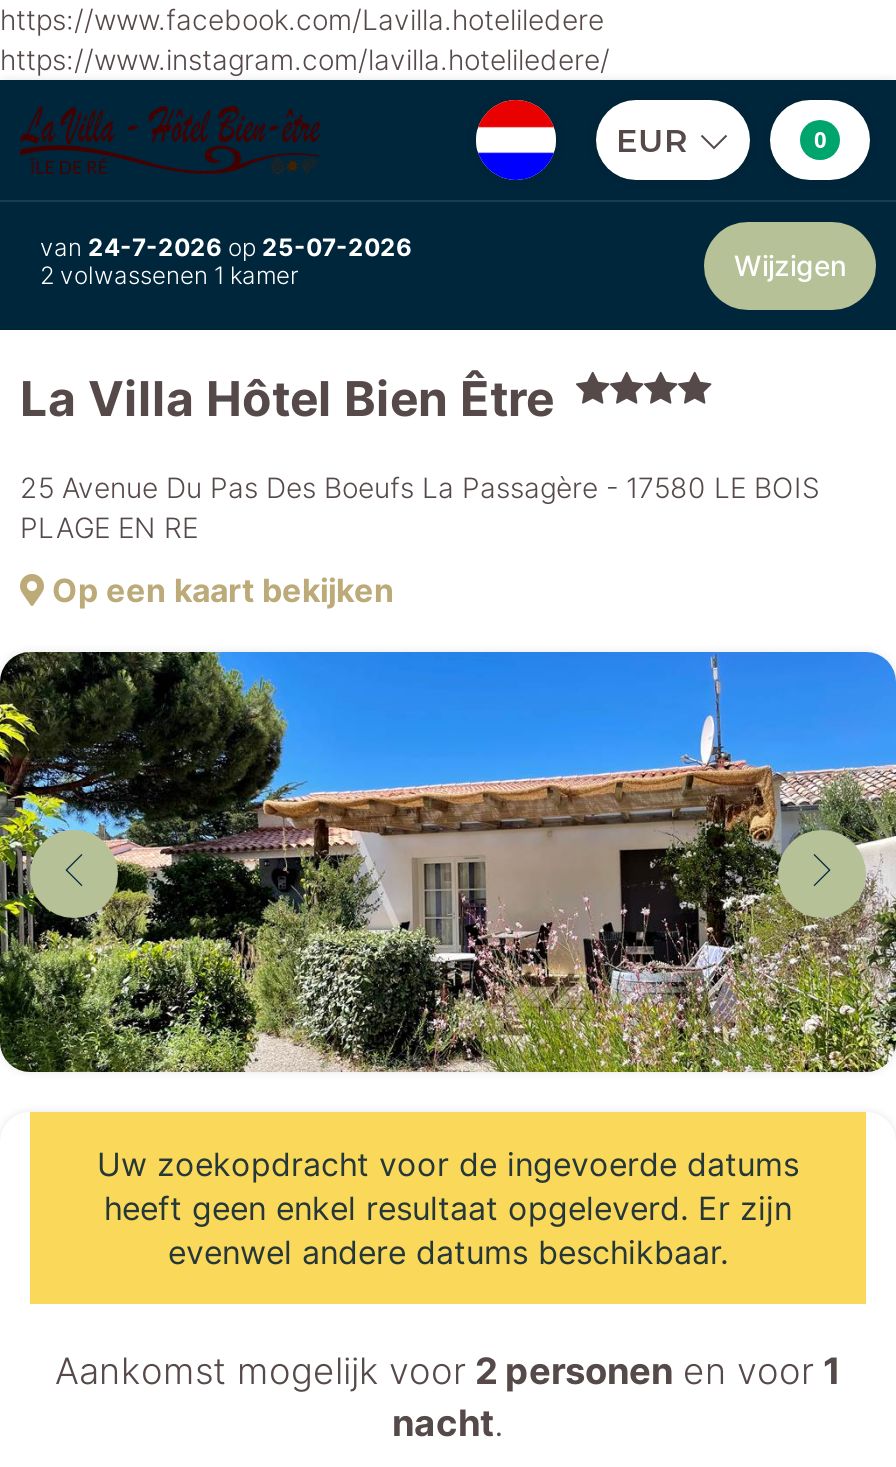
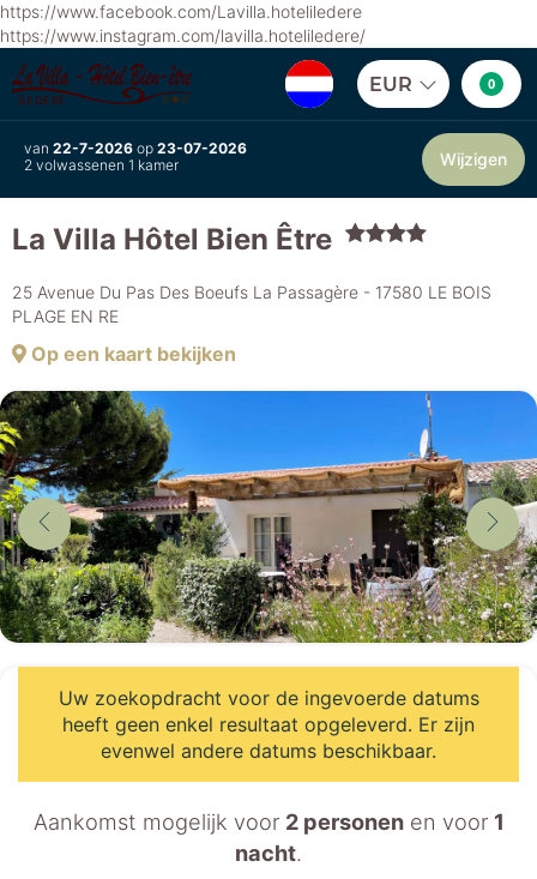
[40,232,412,262] van 24-7-2026 op 25-07-2026 -> [24,139,247,157] van 22-7-2026 op 23-07-2026

